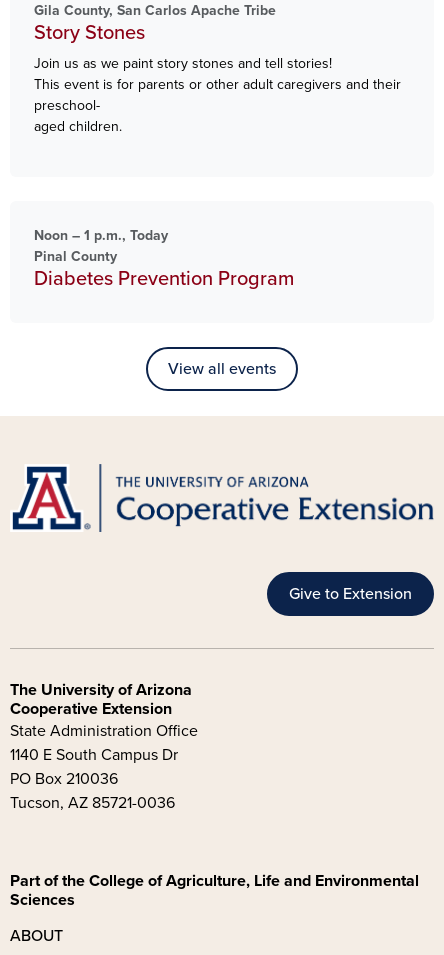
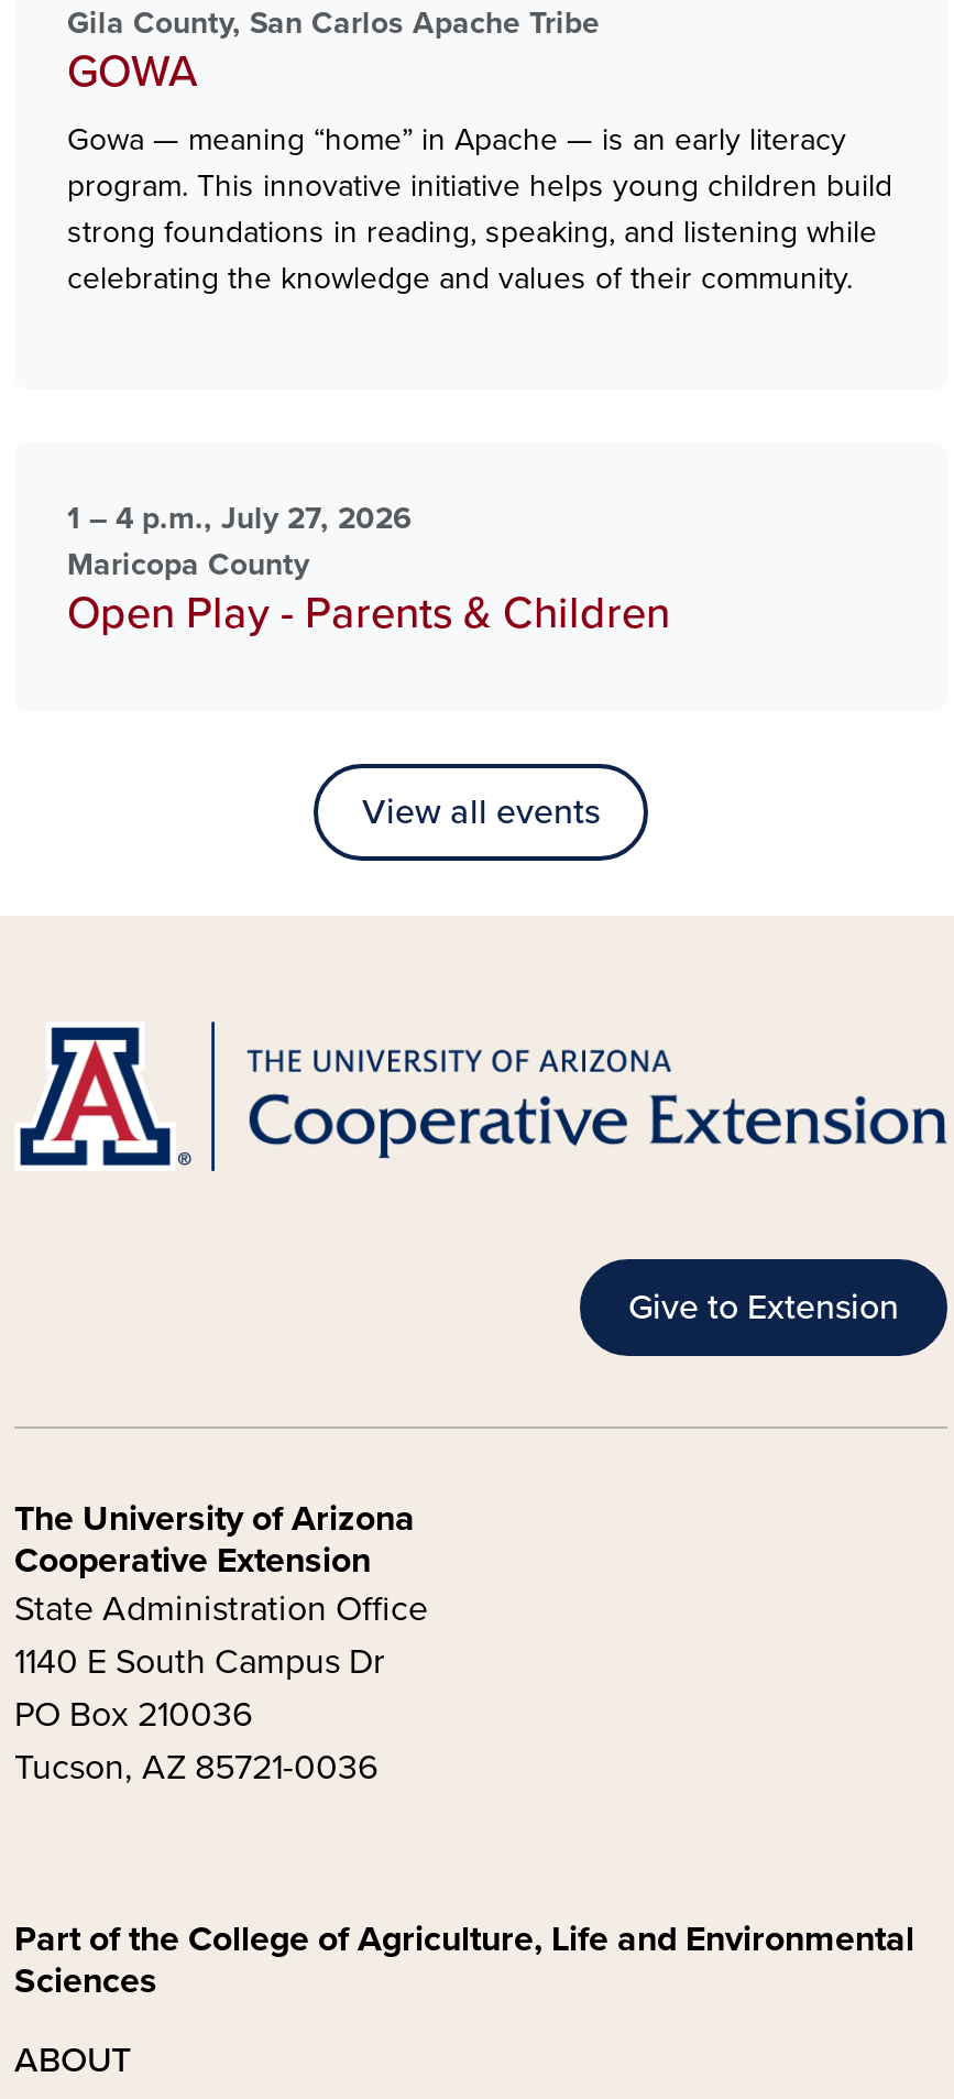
[34,21,401,135] Story Stones | Join us as we paint story stones and tell stories! | This event is for parents or other adult caregivers and their | preschool- | aged children. -> [67,47,892,298] GOWA | Gowa — meaning “home” in Apache — is an early literacy | program. This innovative initiative helps young children build | strong foundations in reading, speaking, and listening while | celebrating the knowledge and values of their community.
[34,227,294,291] Noon – 1 p.m., Today | Pinal County | Diabetes Prevention Program -> [67,500,670,641] 1 – 4 p.m., July 27, 2026 | Maricopa County | Open Play - Parents & Children

